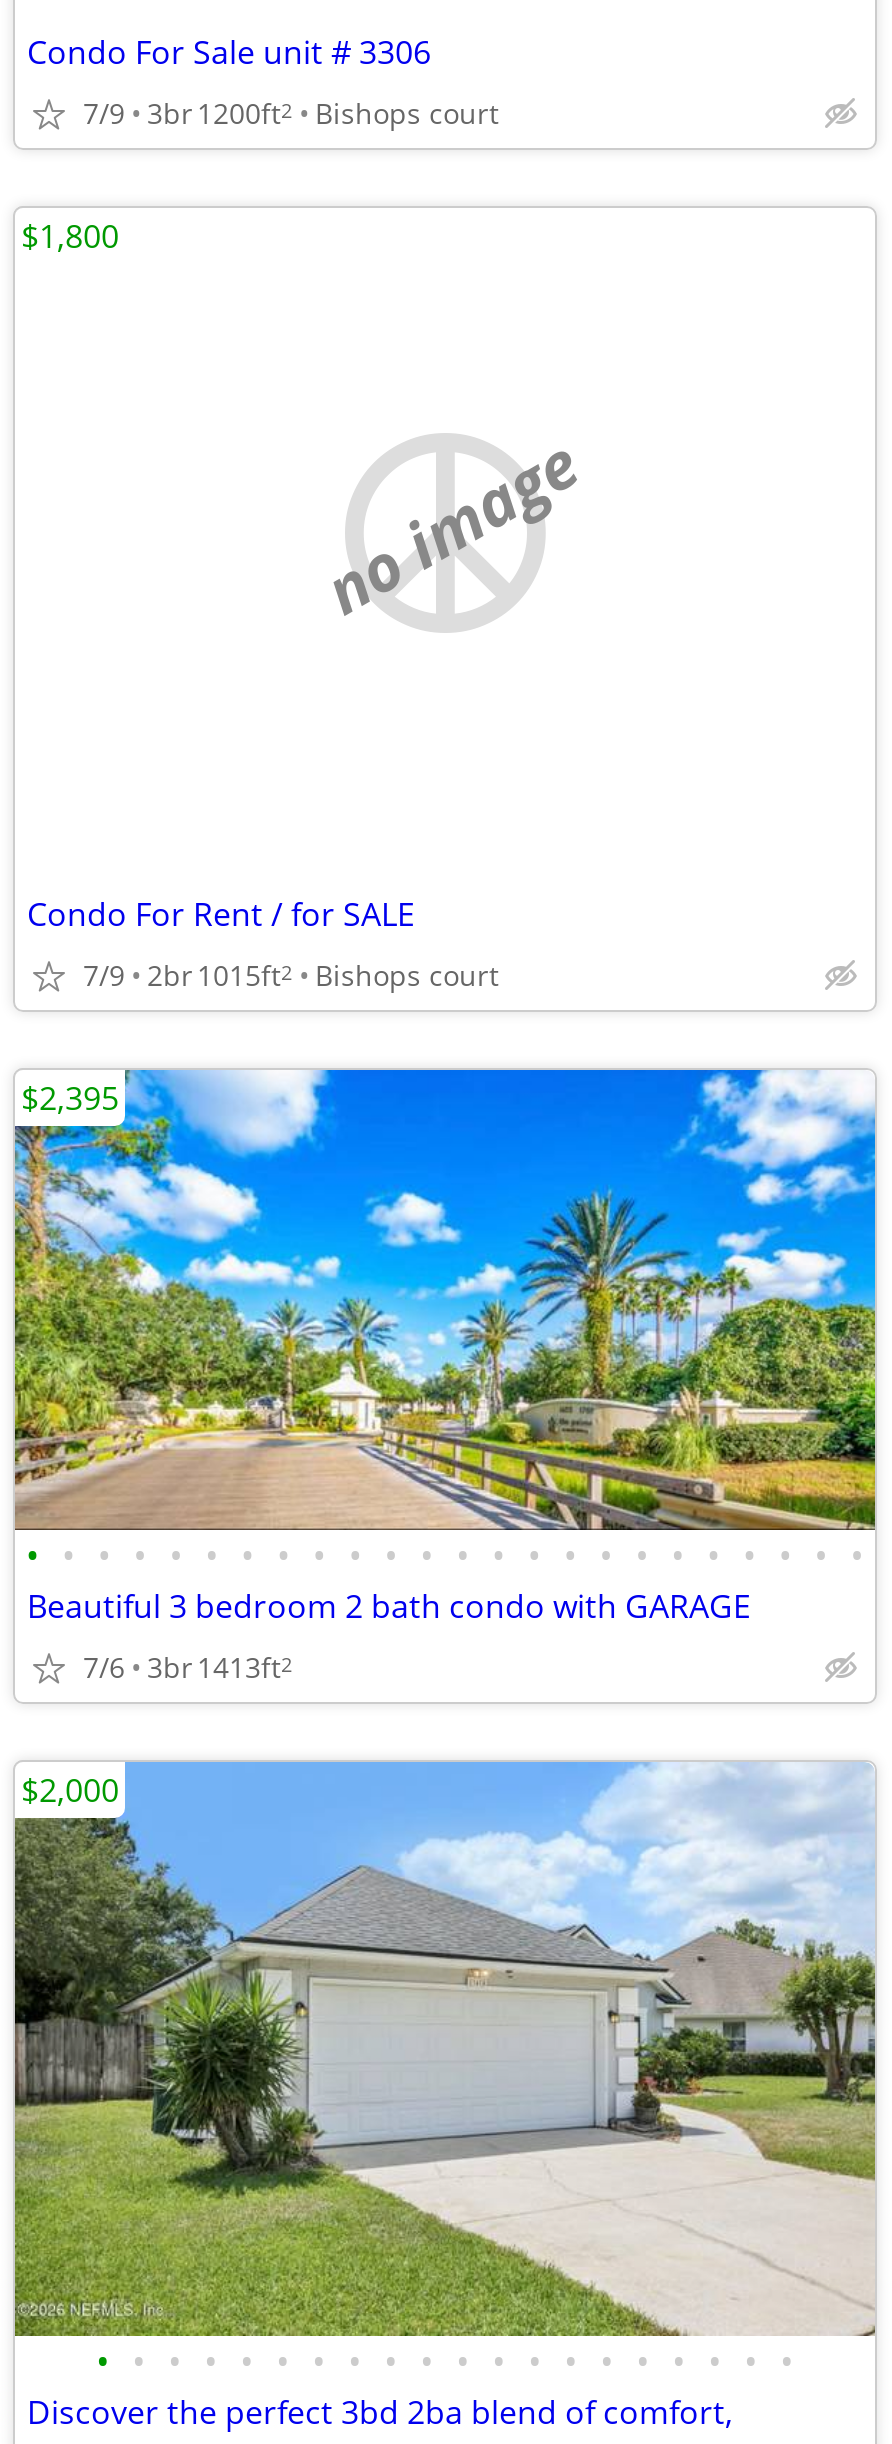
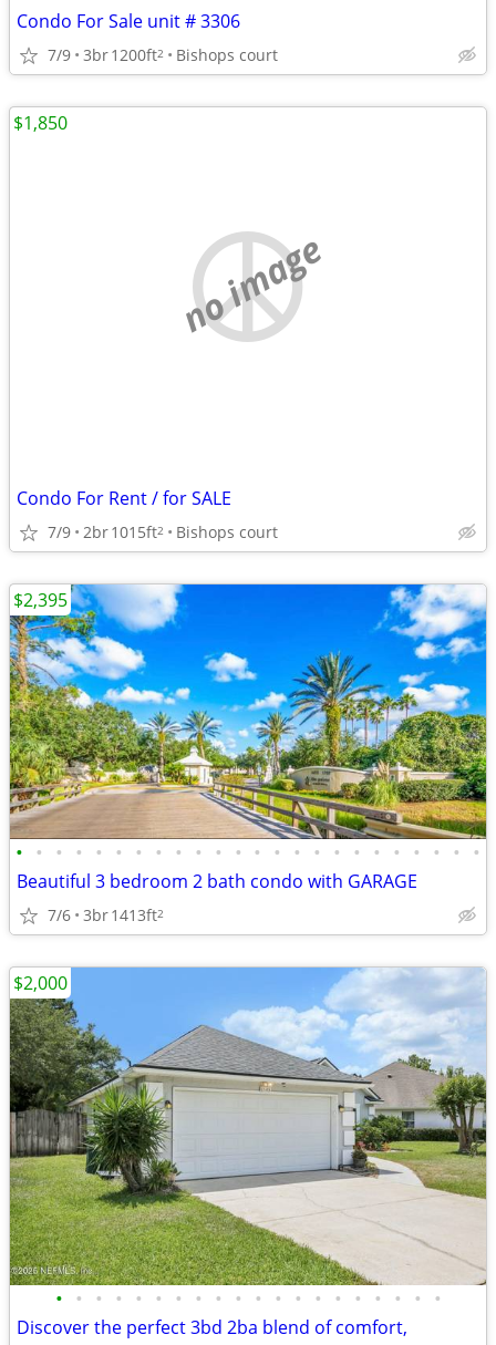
[21,214,119,258] $1,800 -> [13,111,68,135] $1,850

